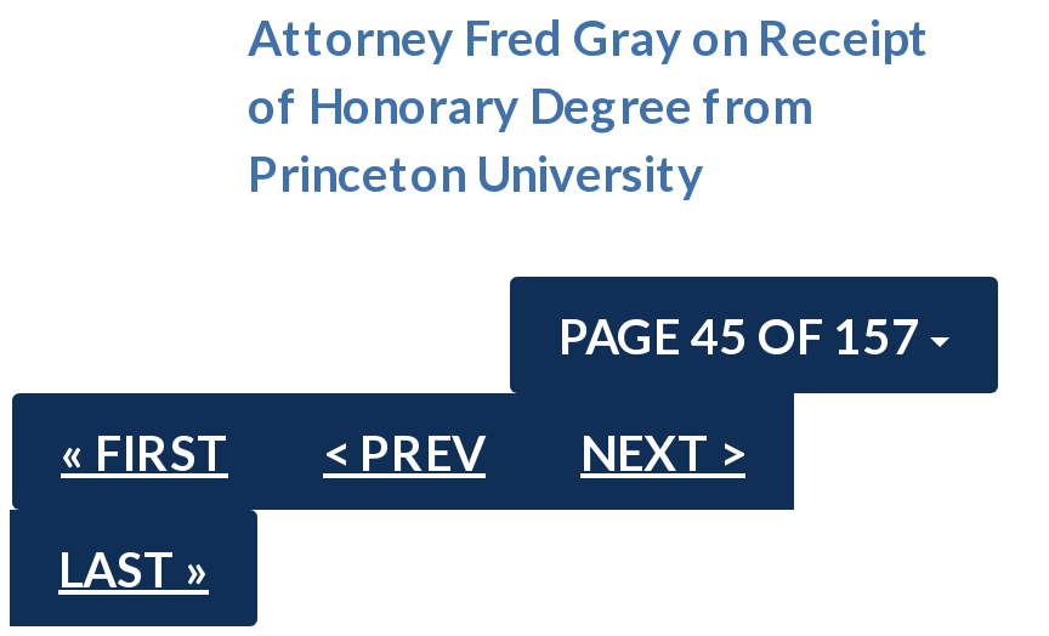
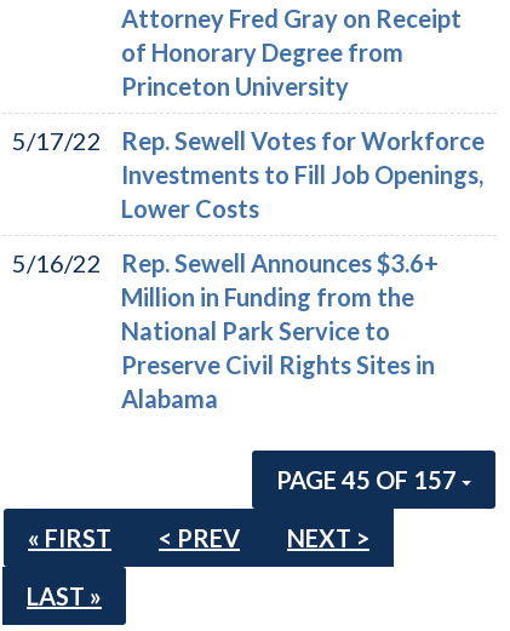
none -> [12,126,485,413] 5/17/22 | Rep. Sewell Votes for Workforce | Investments to Fill Job Openings, | Lower Costs | 5/16/22 | Rep. Sewell Announces $3.6+ | Million in Funding from the | National Park Service to | Preserve Civil Rights Sites in | Alabama

